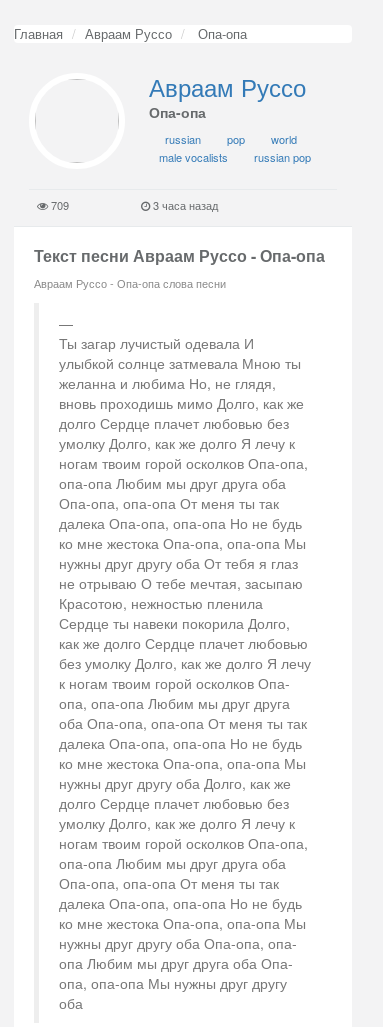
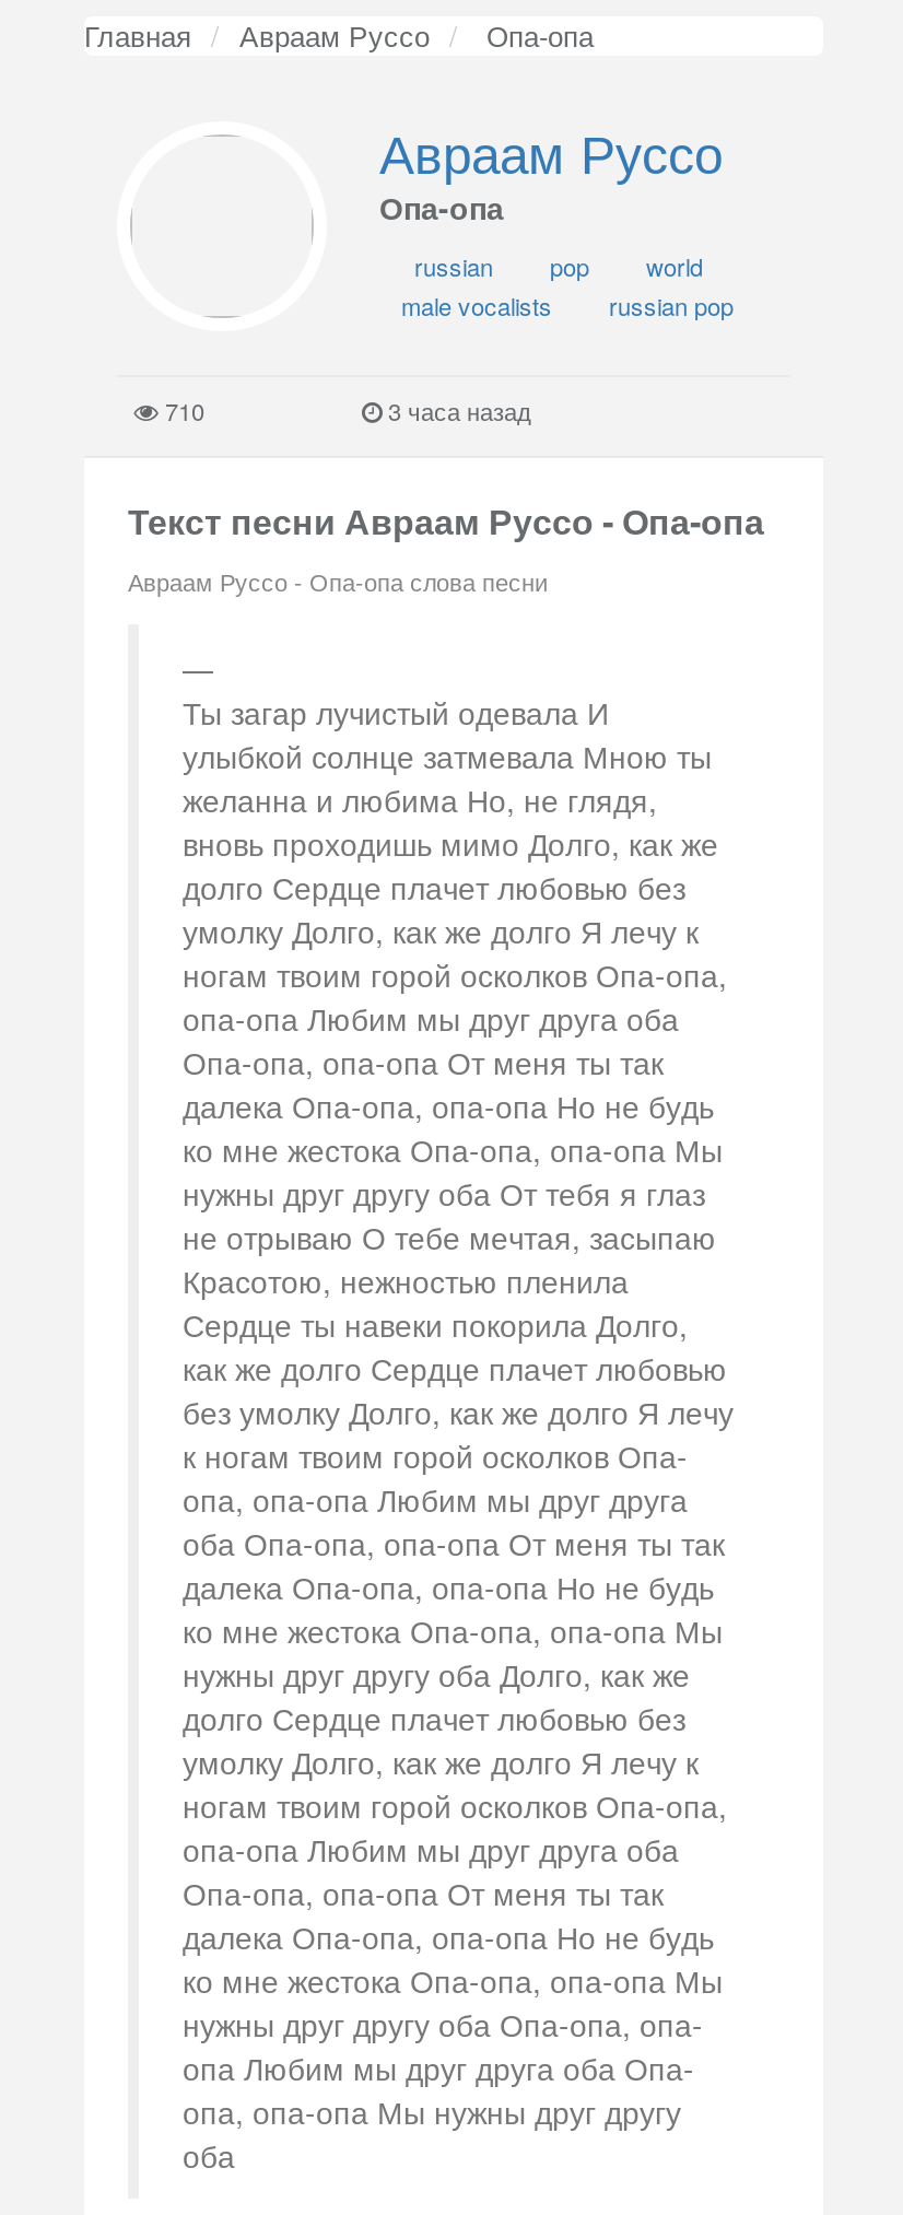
[48,197,69,213] 709 -> [159,392,204,427] 710

